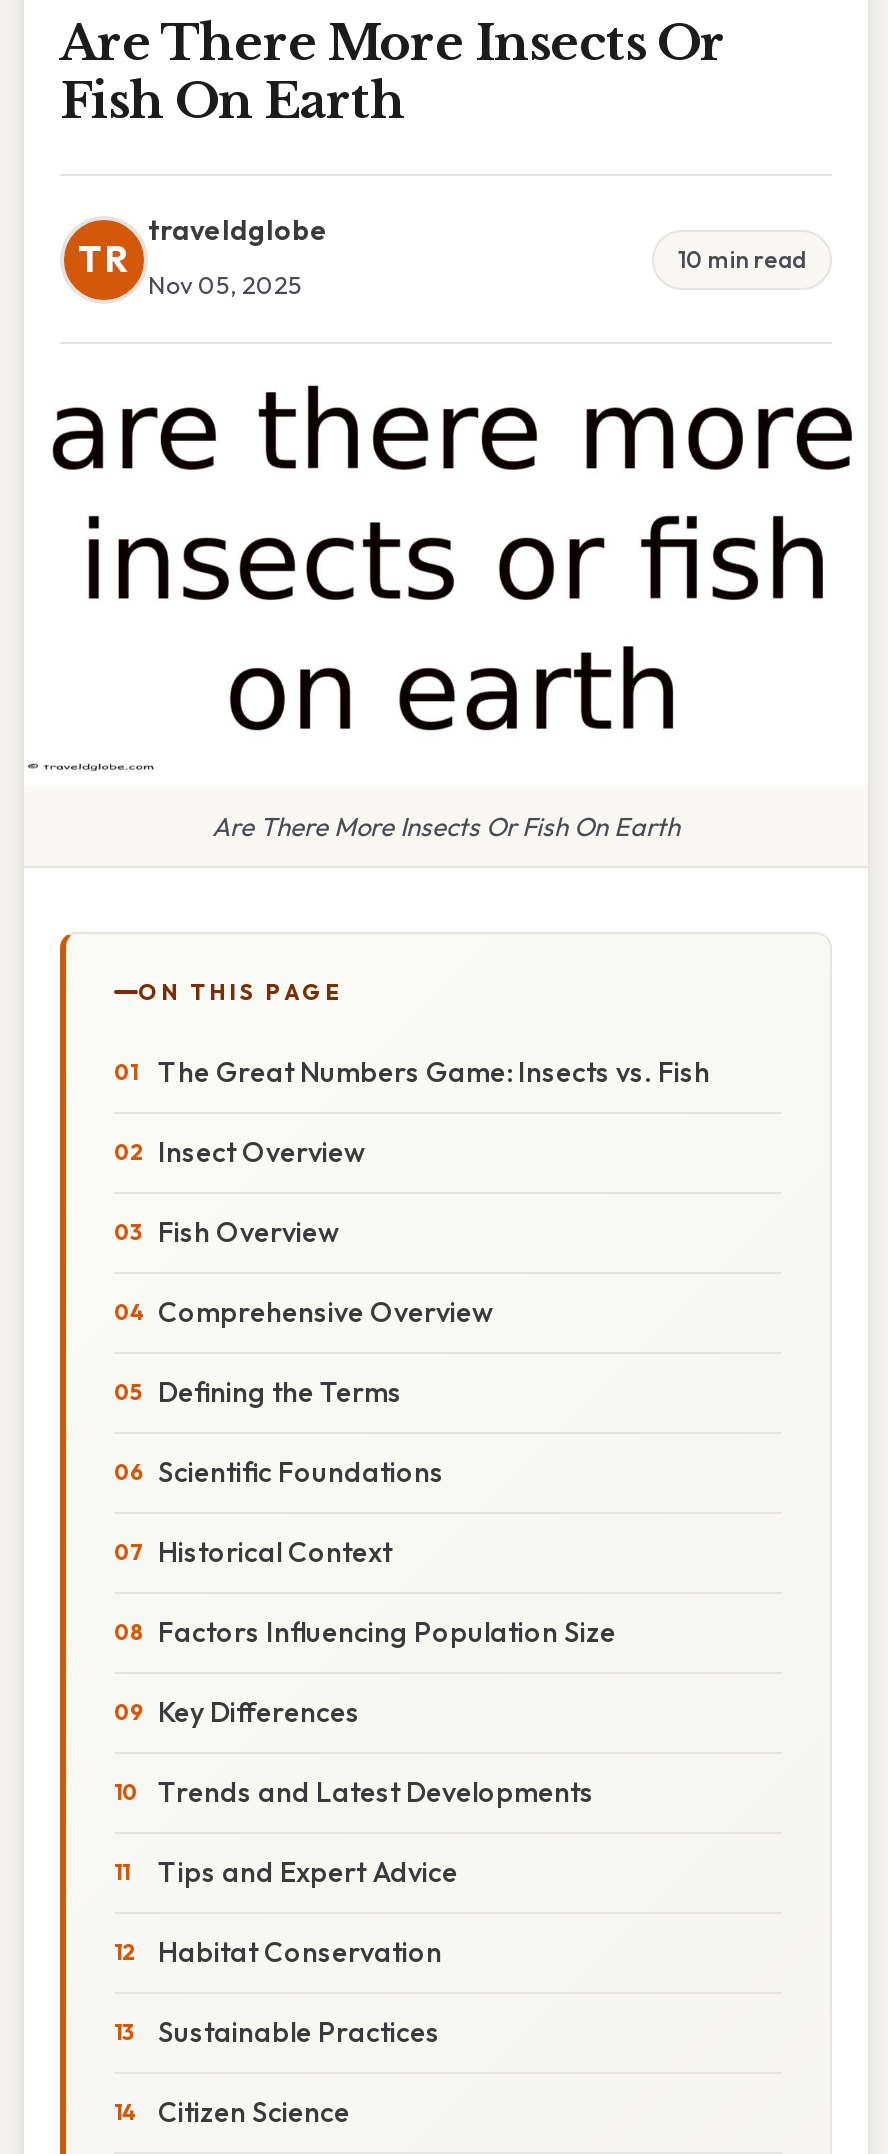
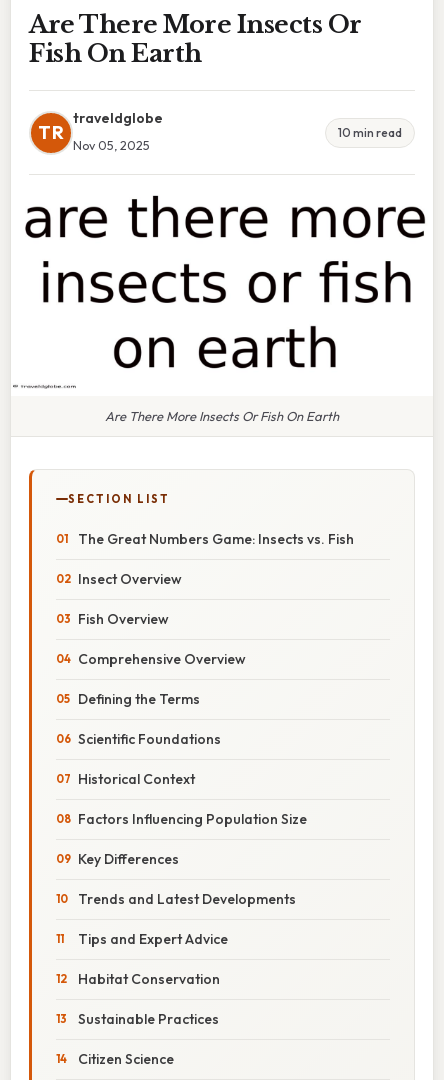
[138,978,344,1006] ON THIS PAGE -> [68,492,170,506] SECTION LIST

